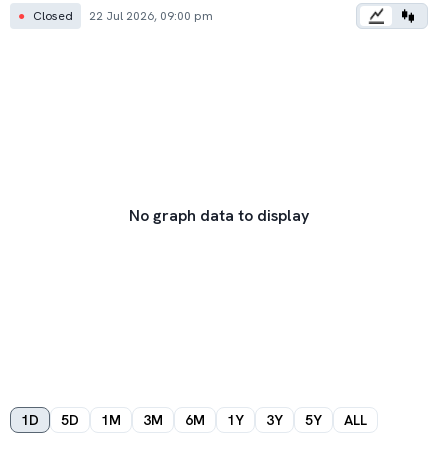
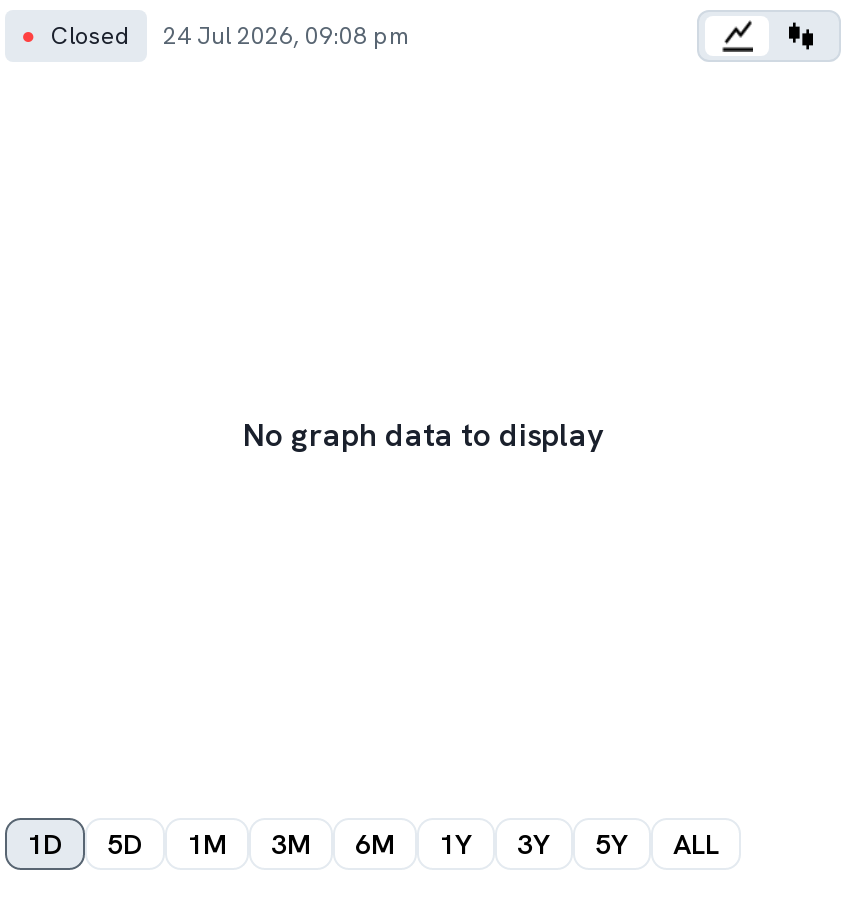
[89,8,213,24] 22 Jul 2026, 09:00 pm -> [163,20,411,52] 24 Jul 2026, 09:08 pm

